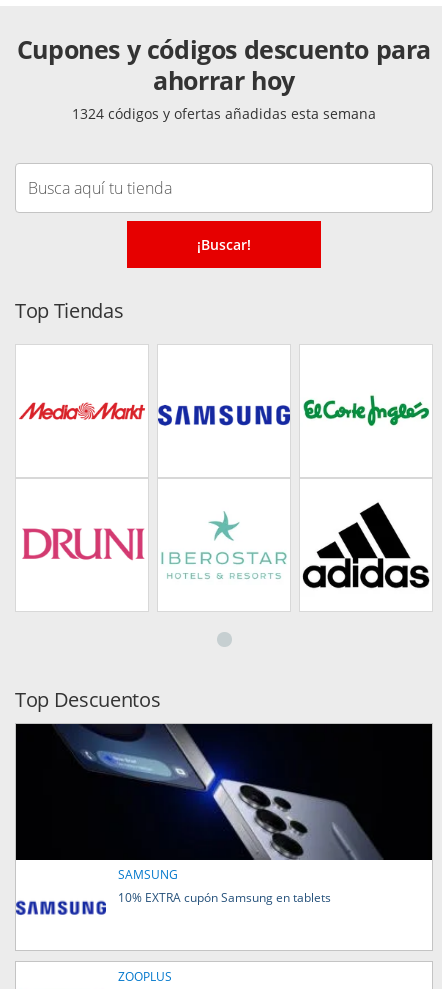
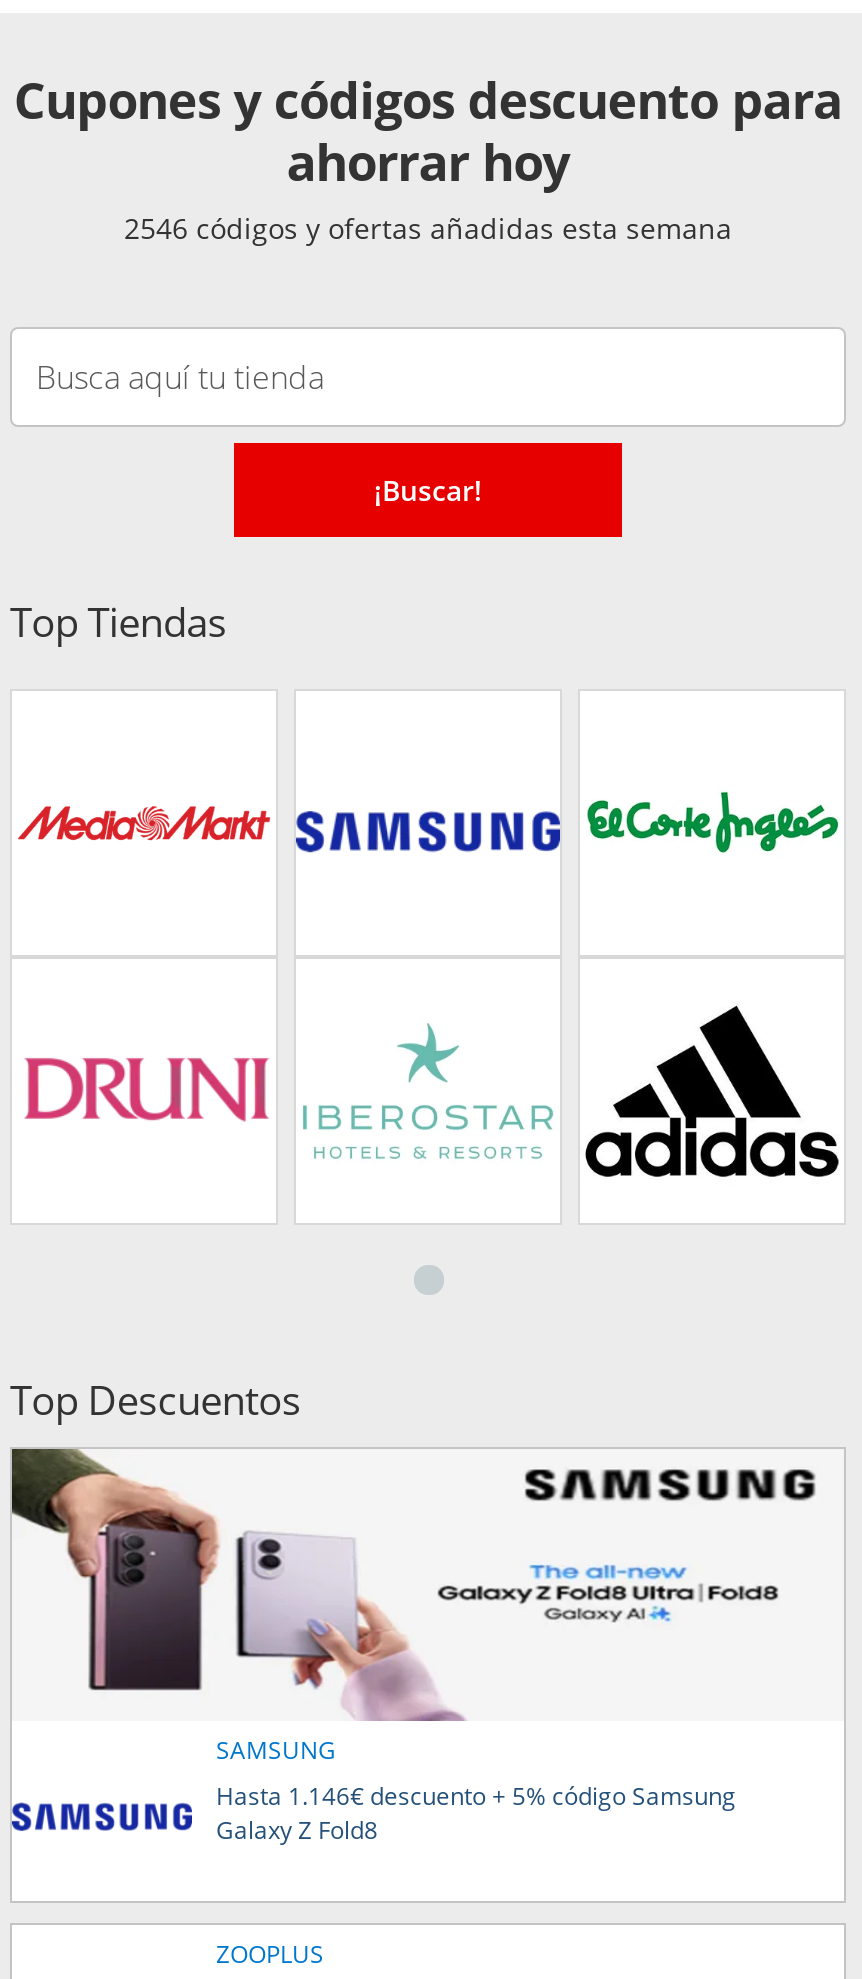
[72,104,376,123] 1324 códigos y ofertas añadidas esta semana -> [124,209,732,247] 2546 códigos y ofertas añadidas esta semana
[15,723,433,906] [image] | 10% EXTRA cupón Samsung en tablets -> [10,1447,844,1847] [image] | Hasta 1.146€ descuento + 5% código Samsung | Galaxy Z Fold8

